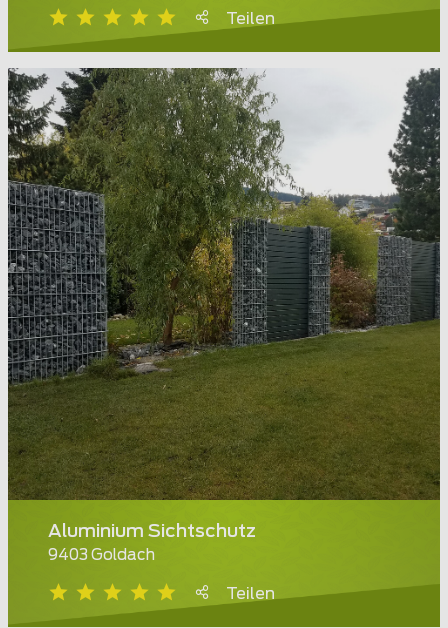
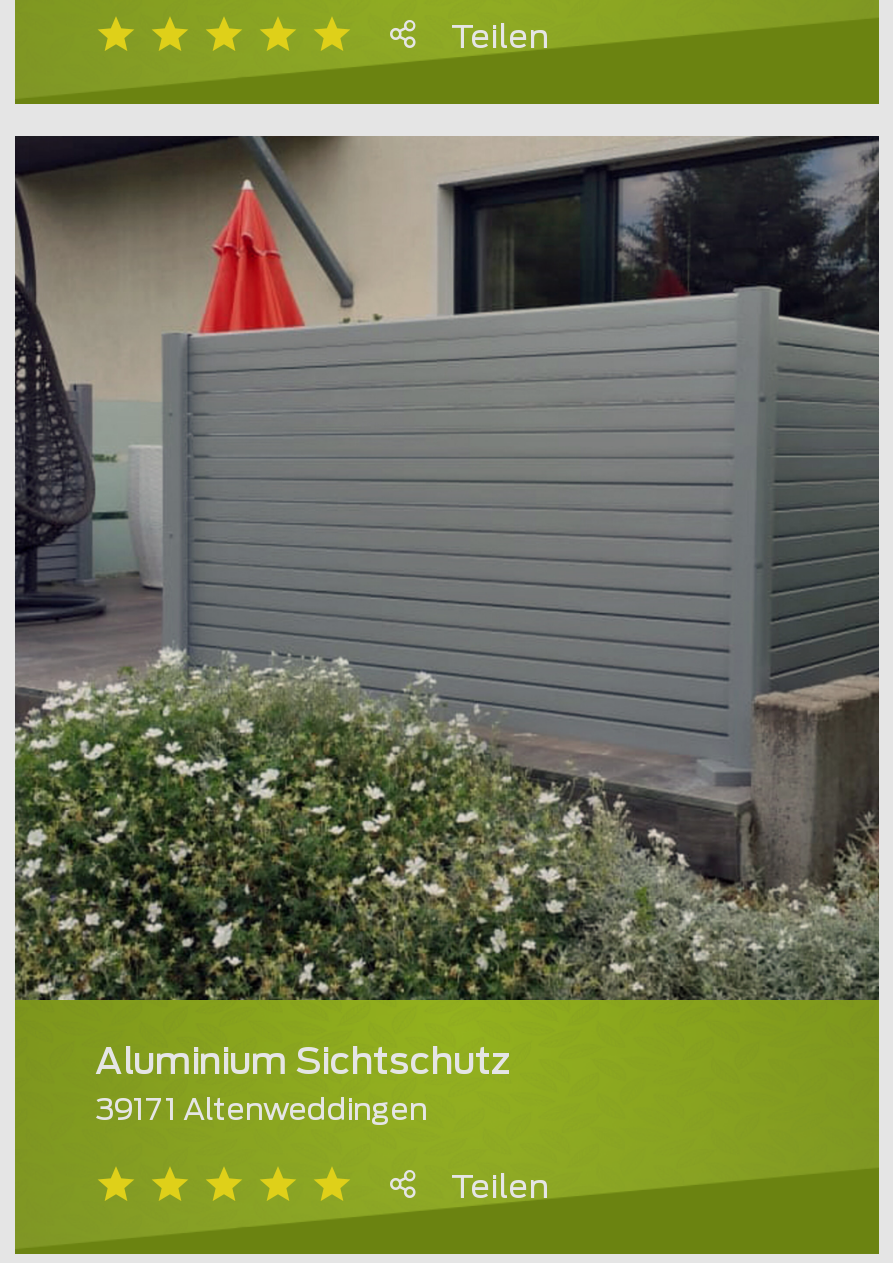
[7,67,440,501] [image] -> [13,134,879,1002] [image]
[48,548,155,563] 9403 Goldach -> [95,1097,427,1127] 39171 Altenweddingen

